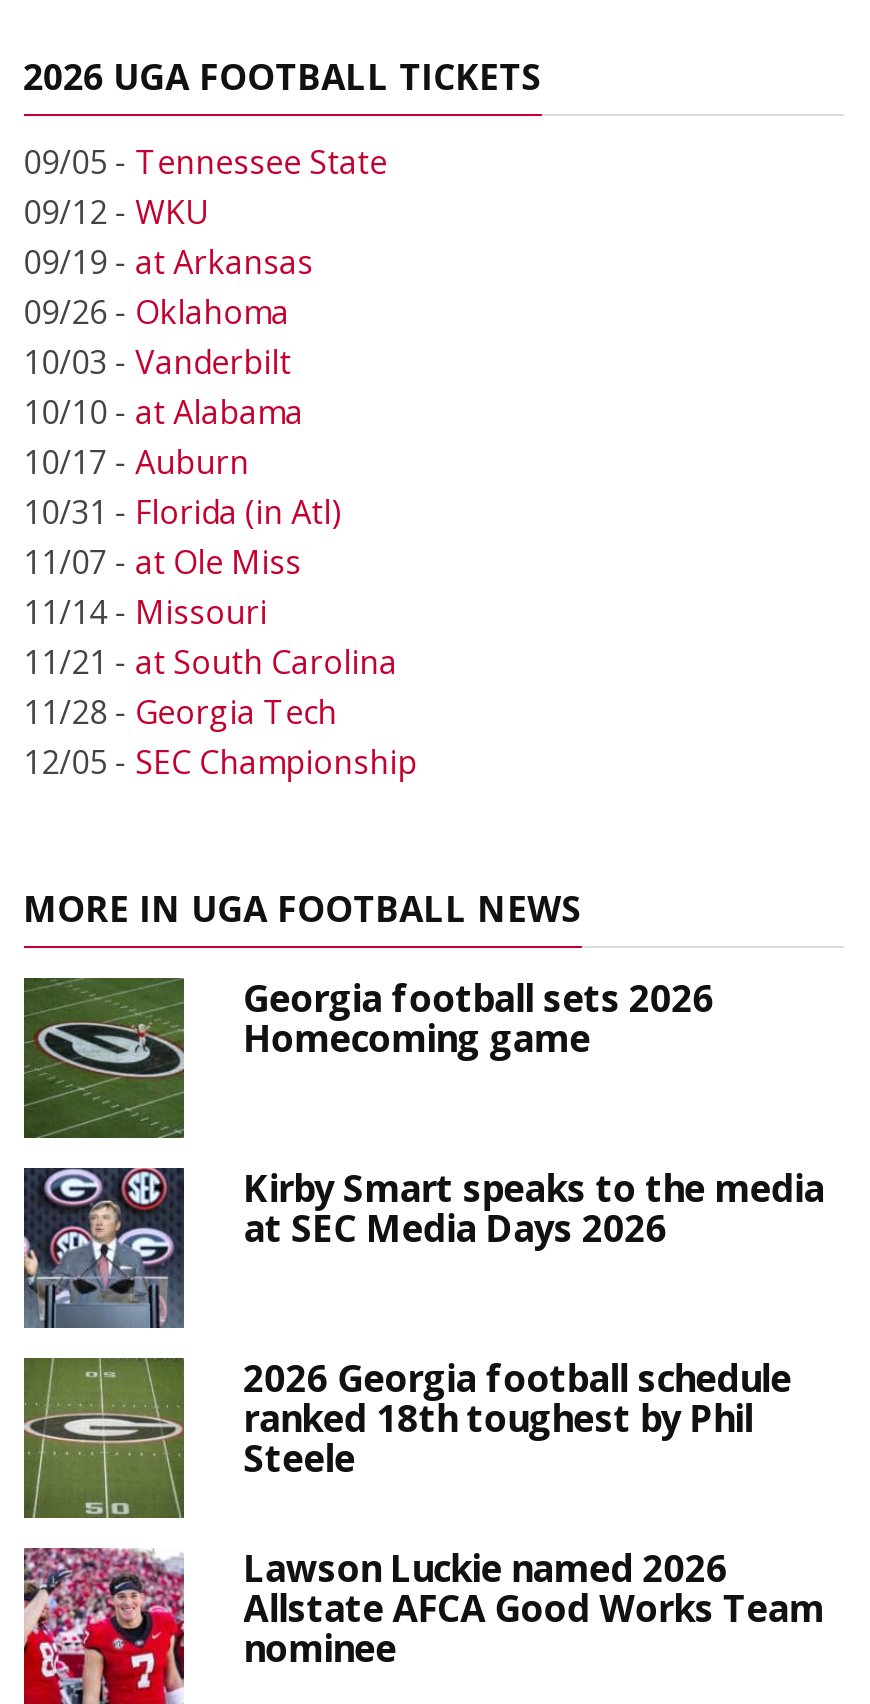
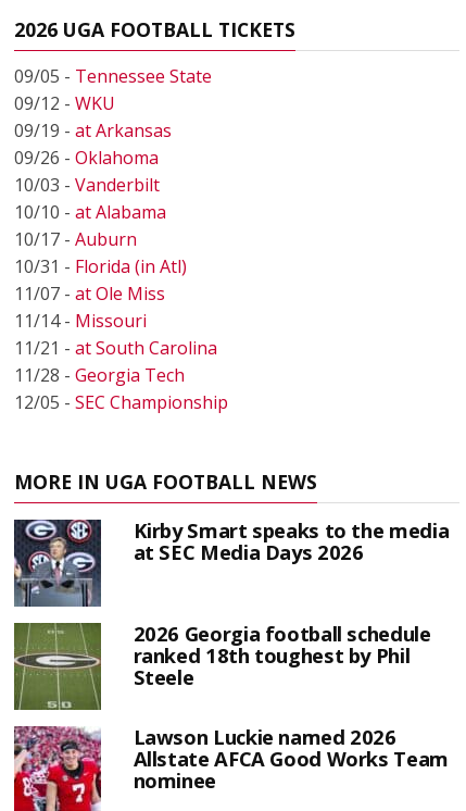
[22,972,714,1140] [image] | Georgia football sets 2026 | Homecoming game -> none

